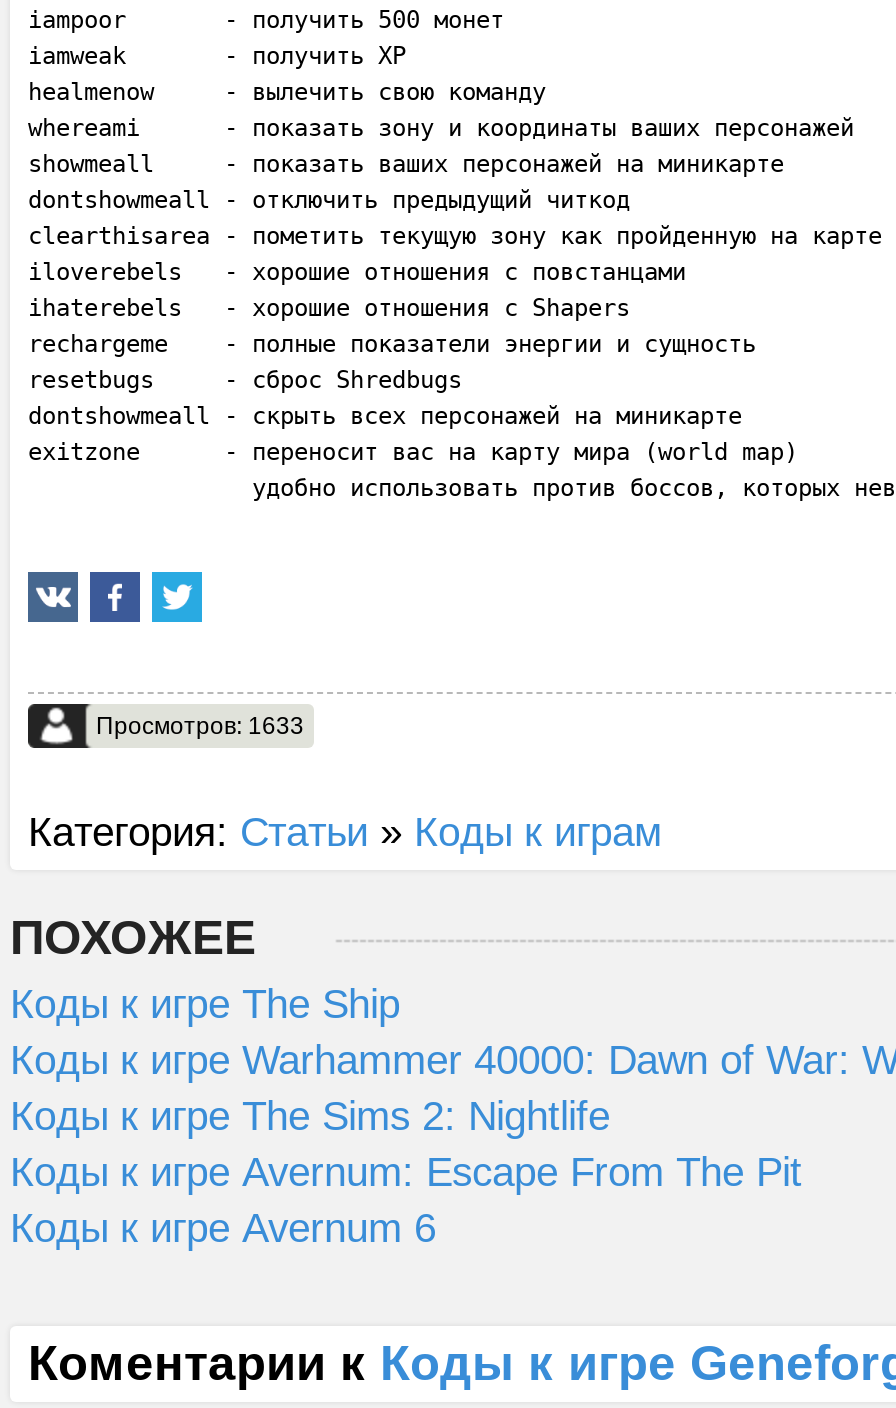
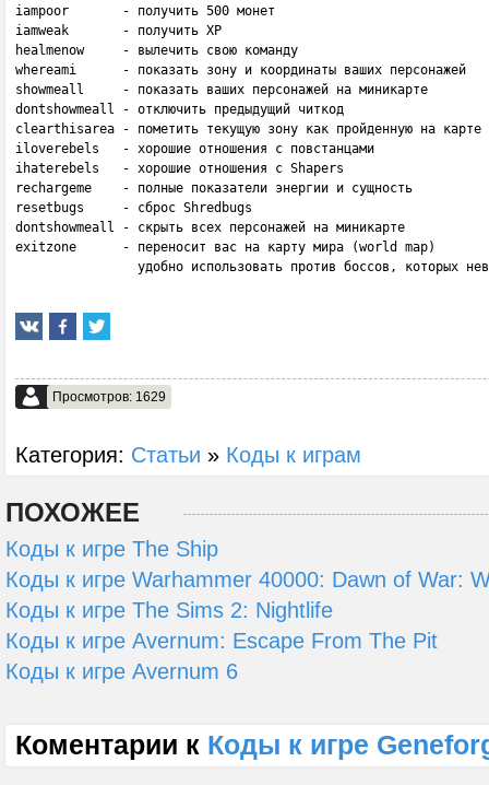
[96,712,304,740] Просмотров: 1633 -> [52,389,166,405] Просмотров: 1629

